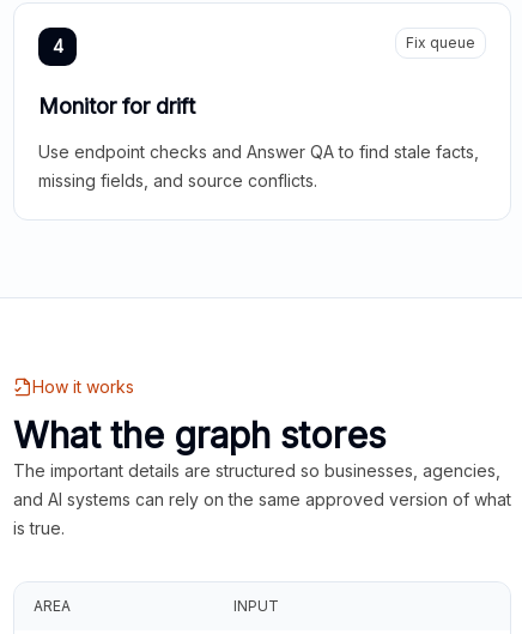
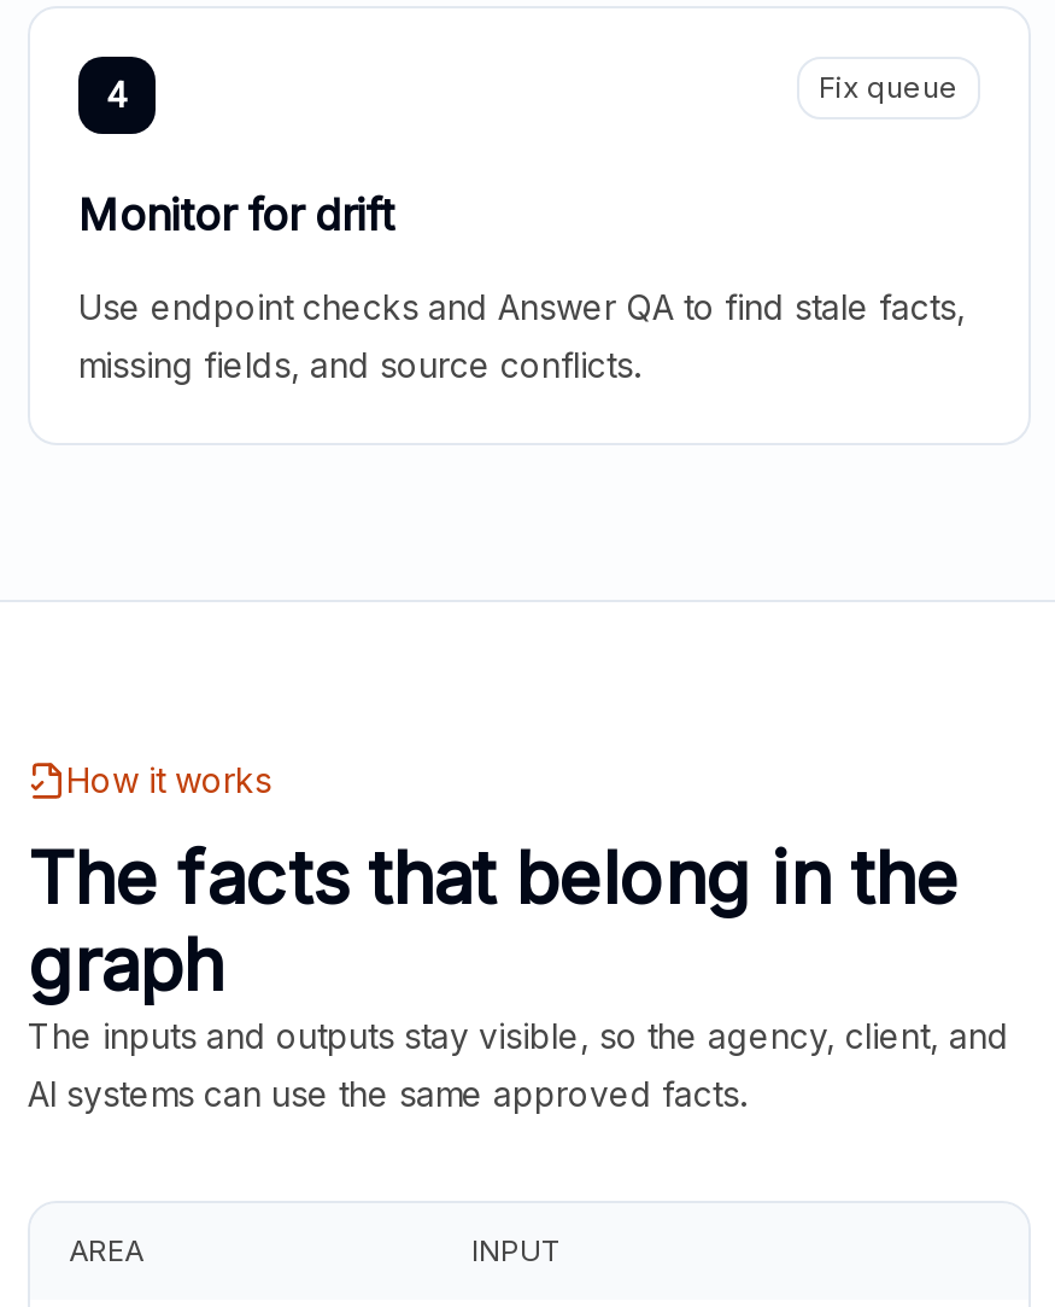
[13,413,511,538] What the graph stores | The important details are structured so businesses, agencies, | and AI systems can rely on the same approved version of what | is true. -> [28,834,1009,1114] The facts that belong in the | graph | The inputs and outputs stay visible, so the agency, client, and | AI systems can use the same approved facts.

